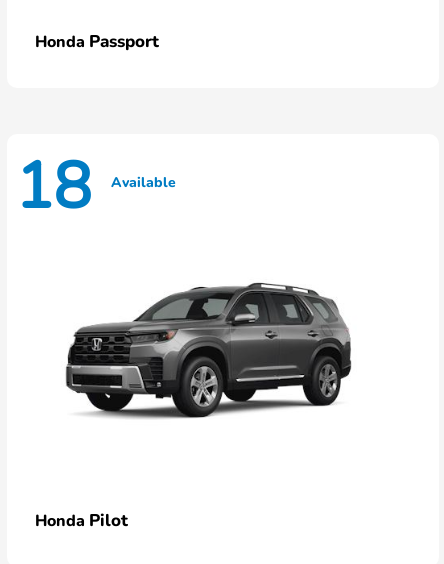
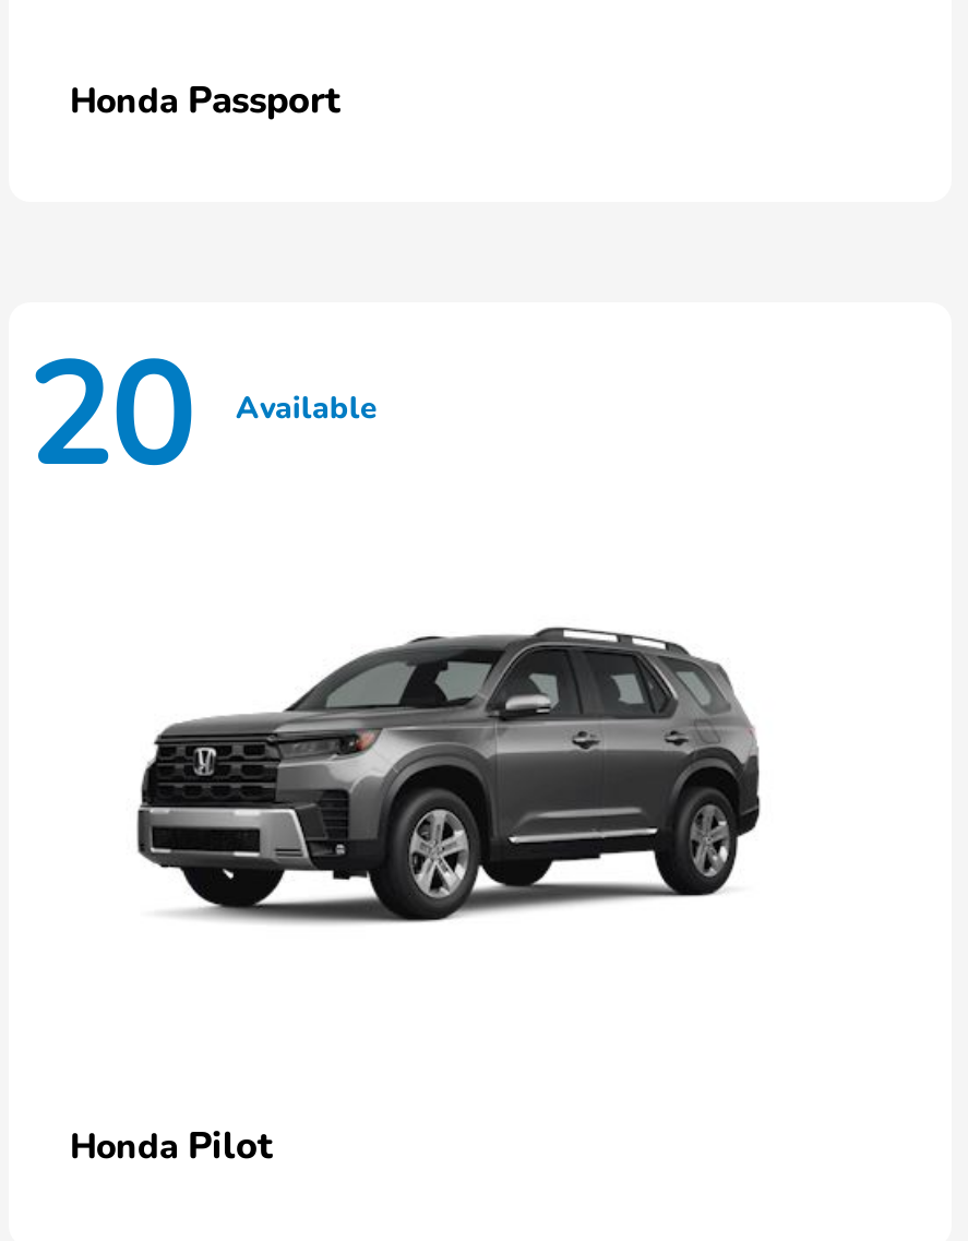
[15,143,176,231] 18 Available -> [26,322,378,514] 20 Available

